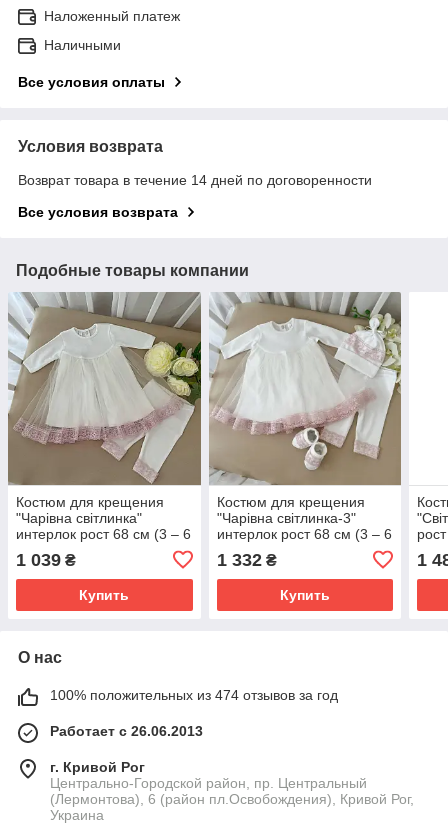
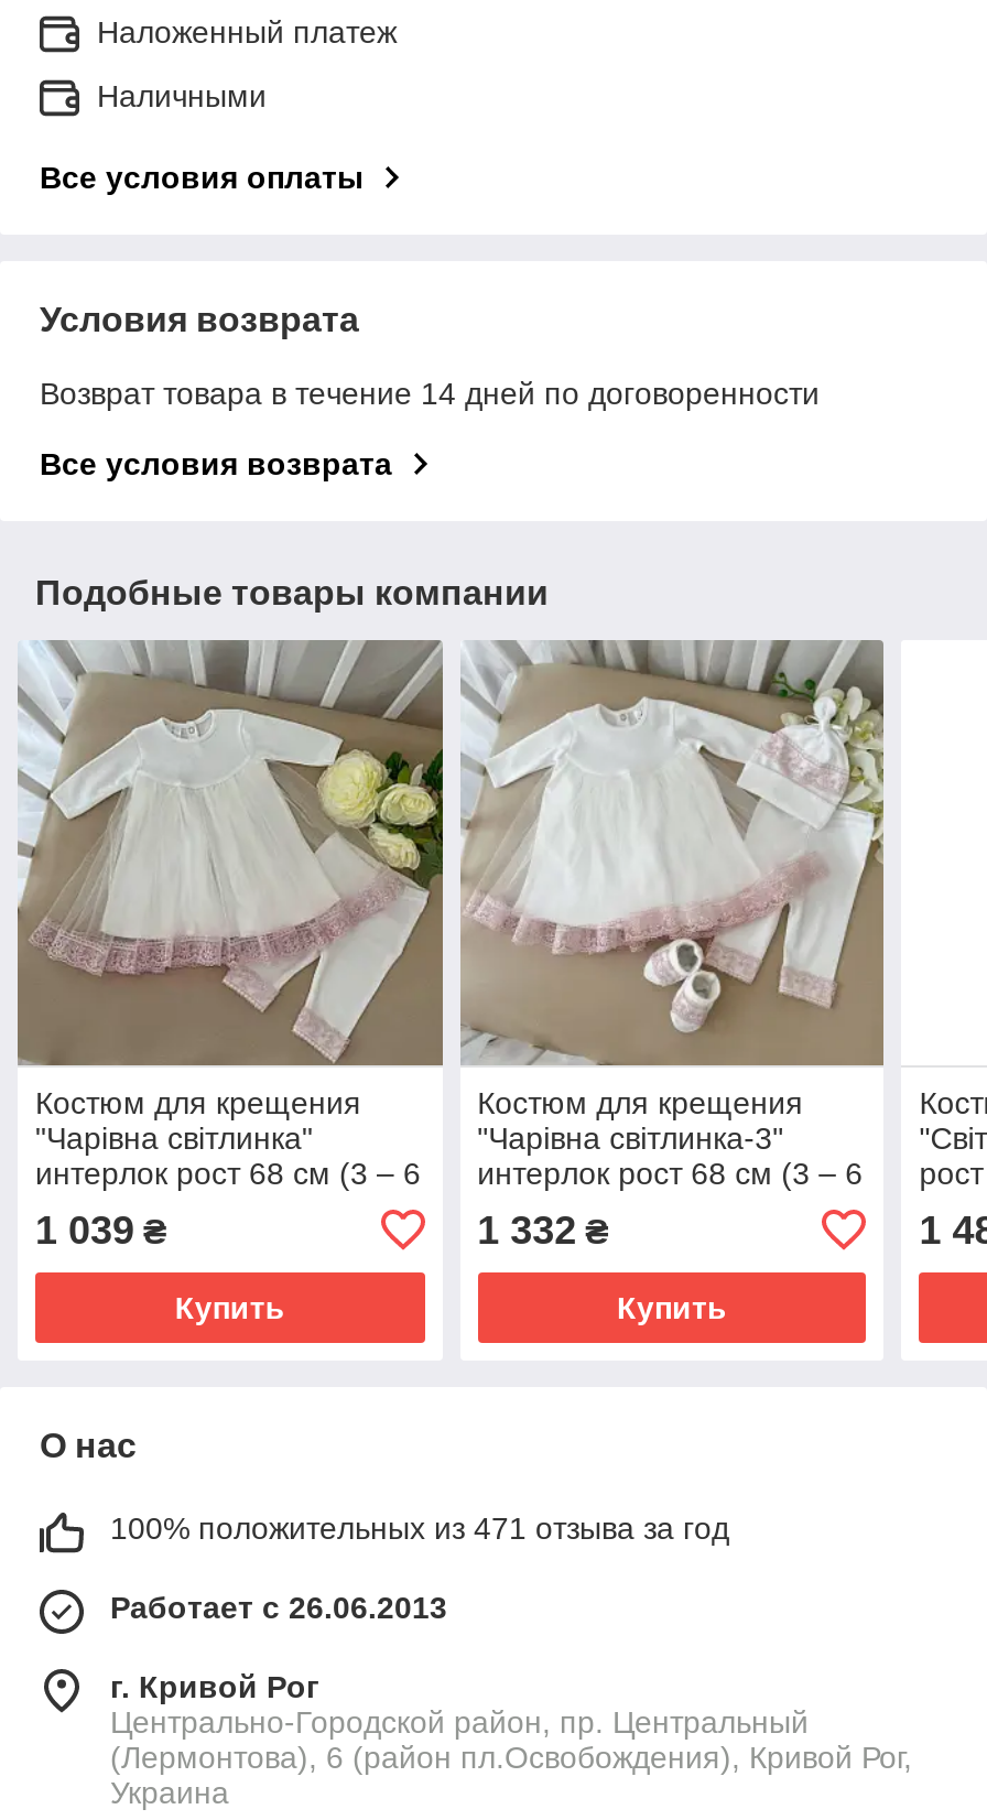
[50,687,338,703] 100% положительных из 474 отзывов за год -> [110,1510,729,1545] 100% положительных из 471 отзыва за год

